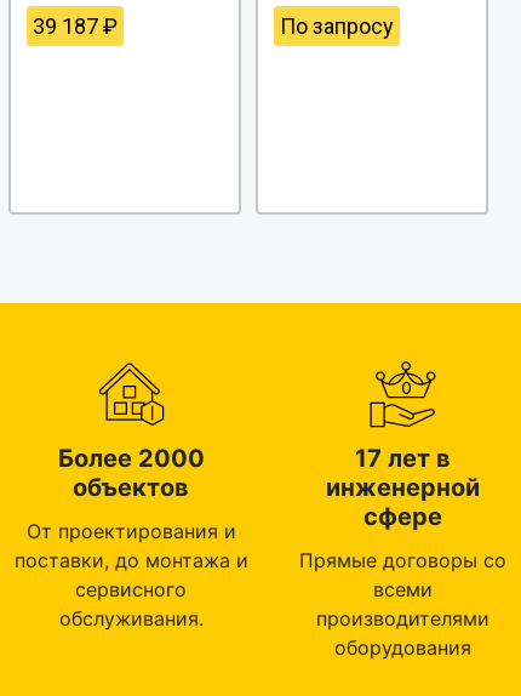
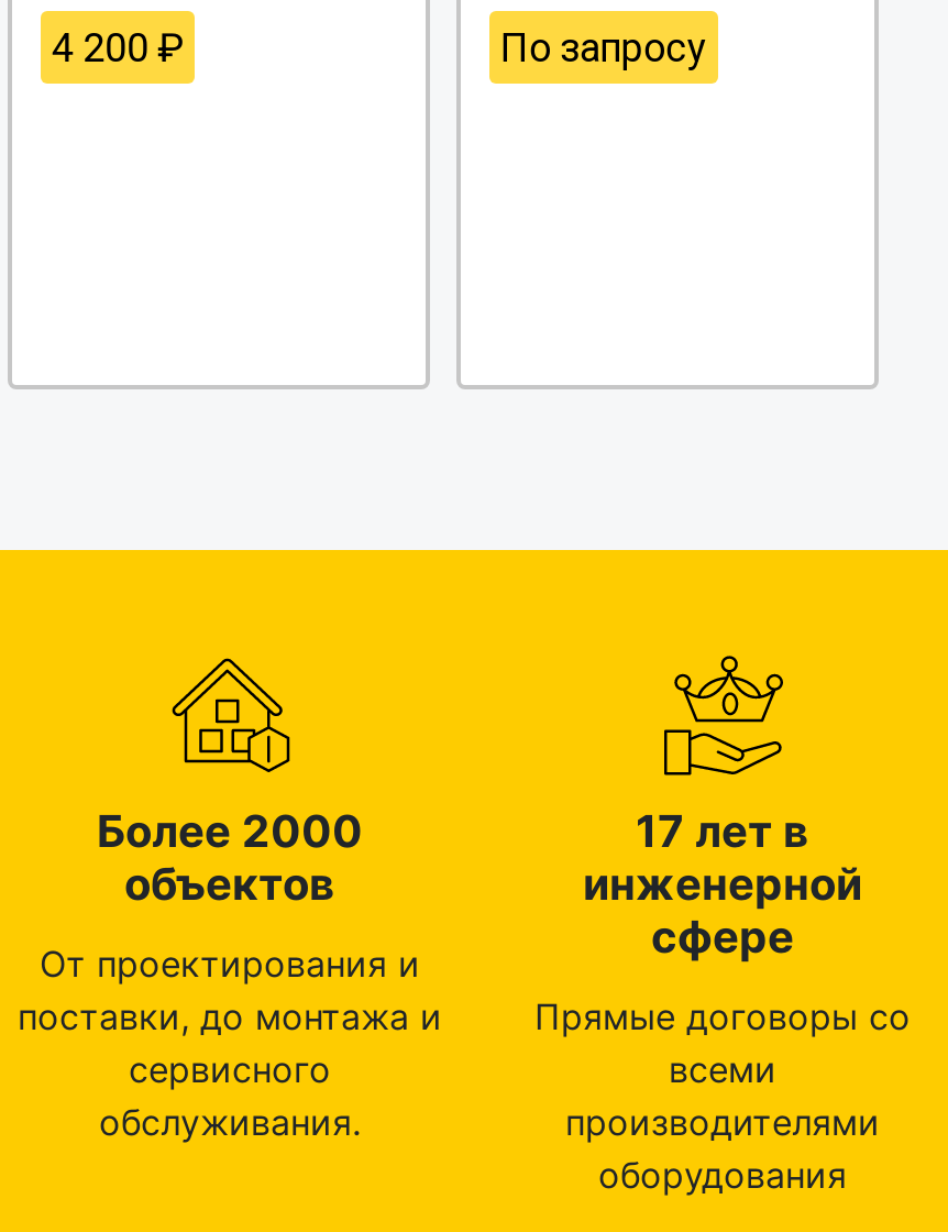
[33,13,118,38] 39 187 ₽ -> [52,24,184,70] 4 200 ₽

